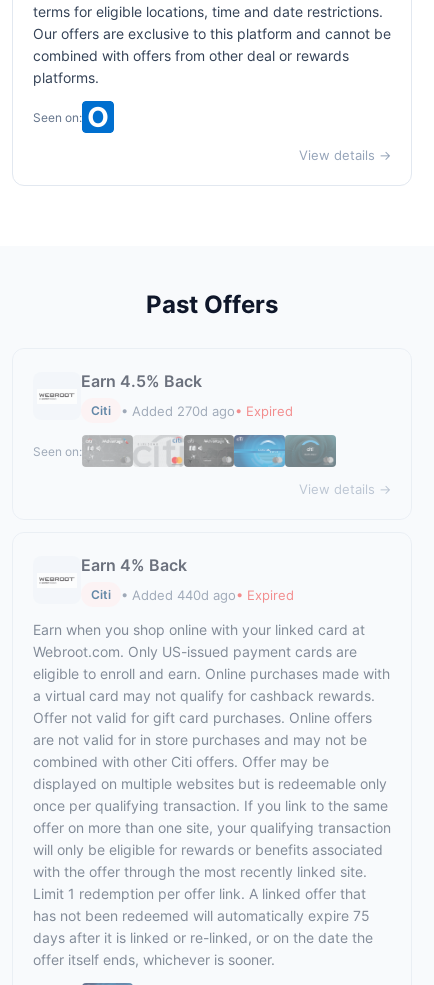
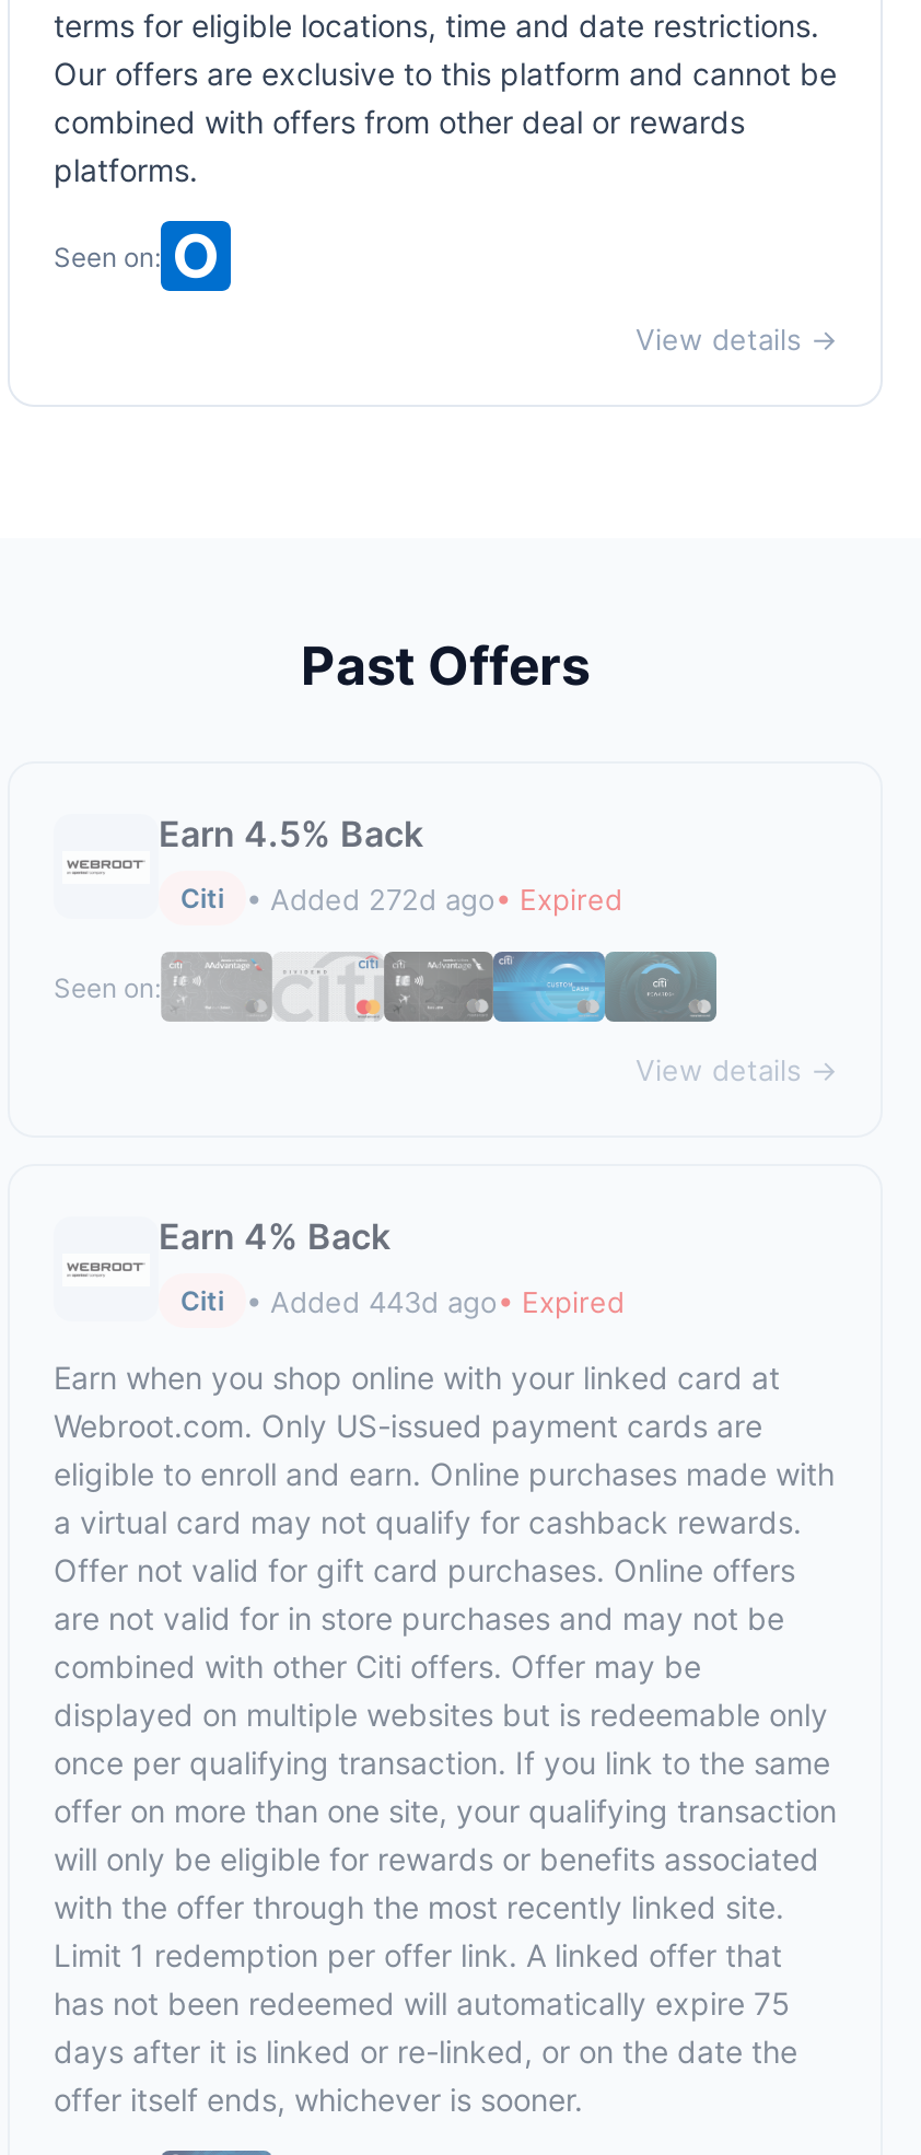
[121,402,293,418] • Added 270d ago• Expired -> [246,881,622,916] • Added 272d ago• Expired
[121,586,294,602] • Added 440d ago• Expired -> [246,1283,625,1318] • Added 443d ago• Expired

